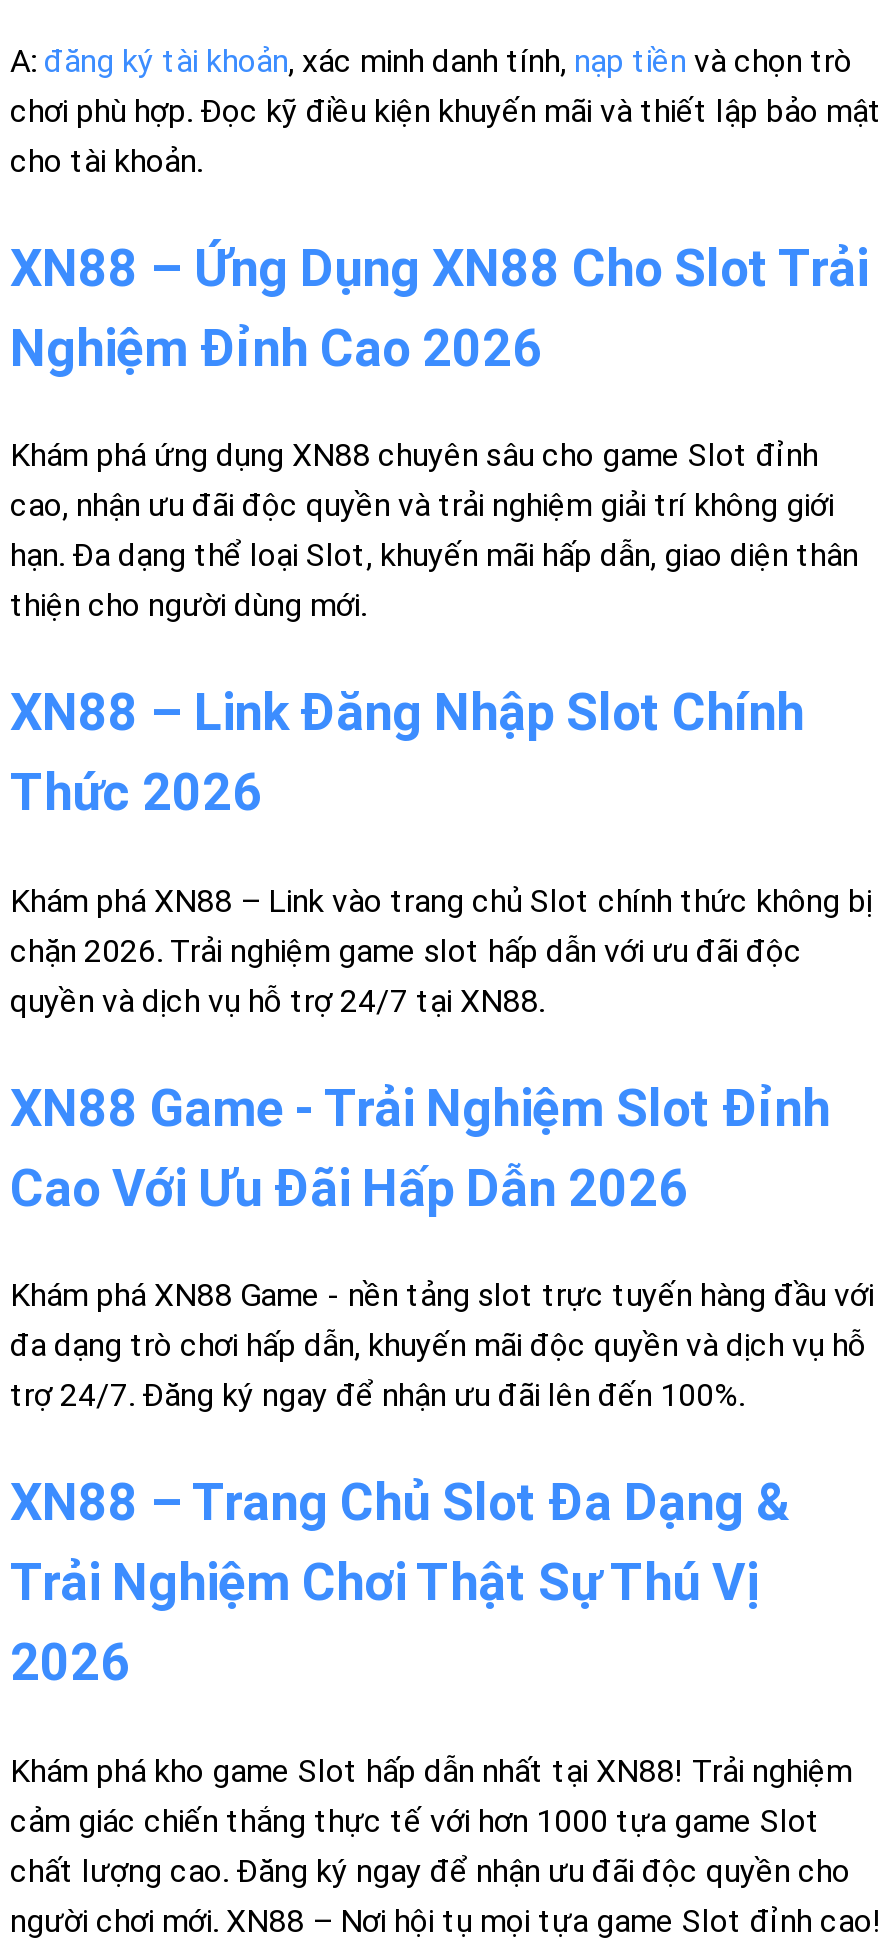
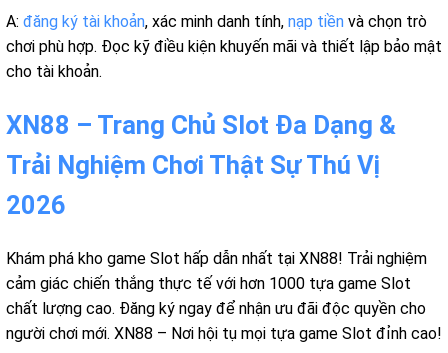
[10,238,874,1414] XN88 – Ứng Dụng XN88 Cho Slot Trải | Nghiệm Đỉnh Cao 2026 | Khám phá ứng dụng XN88 chuyên sâu cho game Slot đỉnh | cao, nhận ưu đãi độc quyền và trải nghiệm giải trí không giới | hạn. Đa dạng thể loại Slot, khuyến mãi hấp dẫn, giao diện thân | thiện cho người dùng mới. | XN88 – Link Đăng Nhập Slot Chính | Thức 2026 | Khám phá XN88 – Link vào trang chủ Slot chính thức không bị | chặn 2026. Trải nghiệm game slot hấp dẫn với ưu đãi độc | quyền và dịch vụ hỗ trợ 24/7 tại XN88. | XN88 Game - Trải Nghiệm Slot Đỉnh | Cao Với Ưu Đãi Hấp Dẫn 2026 | Khám phá XN88 Game - nền tảng slot trực tuyến hàng đầu với | đa dạng trò chơi hấp dẫn, khuyến mãi độc quyền và dịch vụ hỗ | trợ 24/7. Đăng ký ngay để nhận ưu đãi lên đến 100%. -> none

